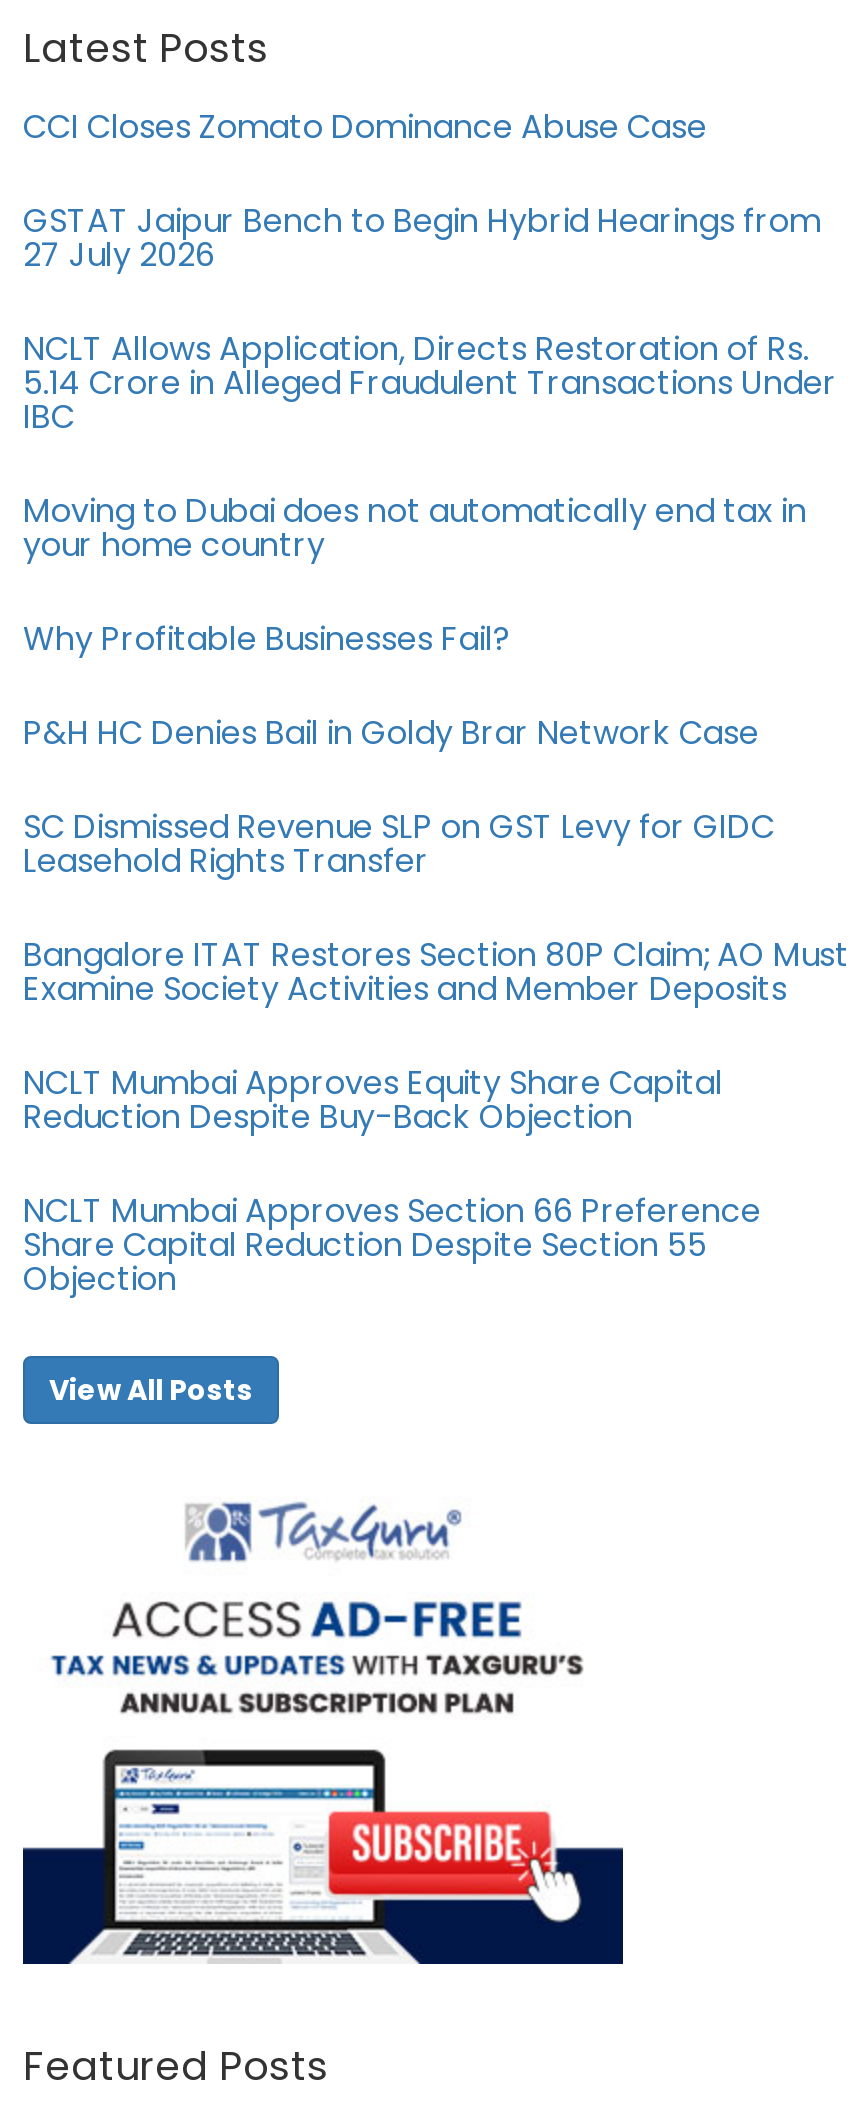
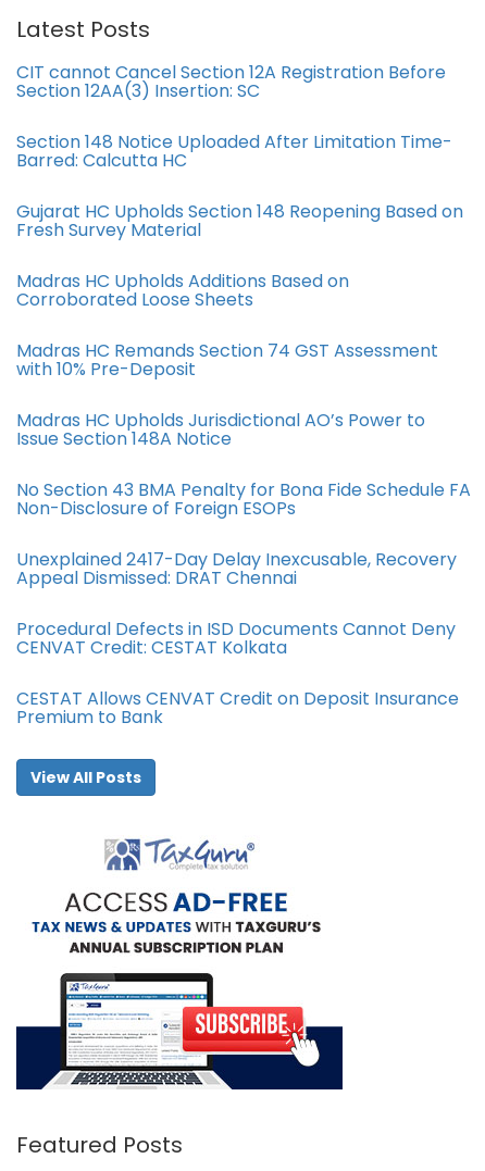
[23,104,707,150] CCI Closes Zomato Dominance Abuse Case -> [16,60,446,103] CIT cannot Cancel Section 12A Registration Before | Section 12AA(3) Insertion: SC
[23,198,821,278] GSTAT Jaipur Bench to Begin Hybrid Hearings from | 27 July 2026 -> [16,129,452,173] Section 148 Notice Uploaded After Limitation Time- | Barred: Calcutta HC
[23,326,837,440] NCLT Allows Application, Directs Restoration of Rs. | 5.14 Crore in Alleged Fraudulent Transactions Under | IBC -> [16,199,463,243] Gujarat HC Upholds Section 148 Reopening Based on | Fresh Survey Material
[23,488,807,568] Moving to Dubai does not automatically end tax in | your home country -> [16,269,349,312] Madras HC Upholds Additions Based on | Corroborated Loose Sheets
[23,616,511,662] Why Profitable Businesses Fail? -> [16,338,438,382] Madras HC Remands Section 74 GST Assessment | with 10% Pre-Deposit
[23,710,759,756] P&H HC Denies Bail in Goldy Brar Network Case -> [16,408,425,451] Madras HC Upholds Jurisdictional AO’s Power to | Issue Section 148A Notice
[23,804,775,884] SC Dismissed Revenue SLP on GST Levy for GIDC | Leasehold Rights Transfer -> [16,477,471,521] No Section 43 BMA Penalty for Bona Fide Schedule FA | Non-Disclosure of Foreign ESOPs
[23,932,849,1012] Bangalore ITAT Restores Section 80P Claim; AO Must | Examine Society Activities and Member Deposits -> [16,547,457,591] Unexplained 2417-Day Delay Inexcusable, Recovery | Appeal Dismissed: DRAT Chennai
[23,1060,723,1140] NCLT Mumbai Approves Equity Share Capital | Reduction Despite Buy-Back Objection -> [16,617,456,660] Procedural Defects in ISD Documents Cannot Deny | CENVAT Credit: CESTAT Kolkata
[23,1188,761,1302] NCLT Mumbai Approves Section 66 Preference | Share Capital Reduction Despite Section 55 | Objection -> [16,686,459,730] CESTAT Allows CENVAT Credit on Deposit Insurance | Premium to Bank

